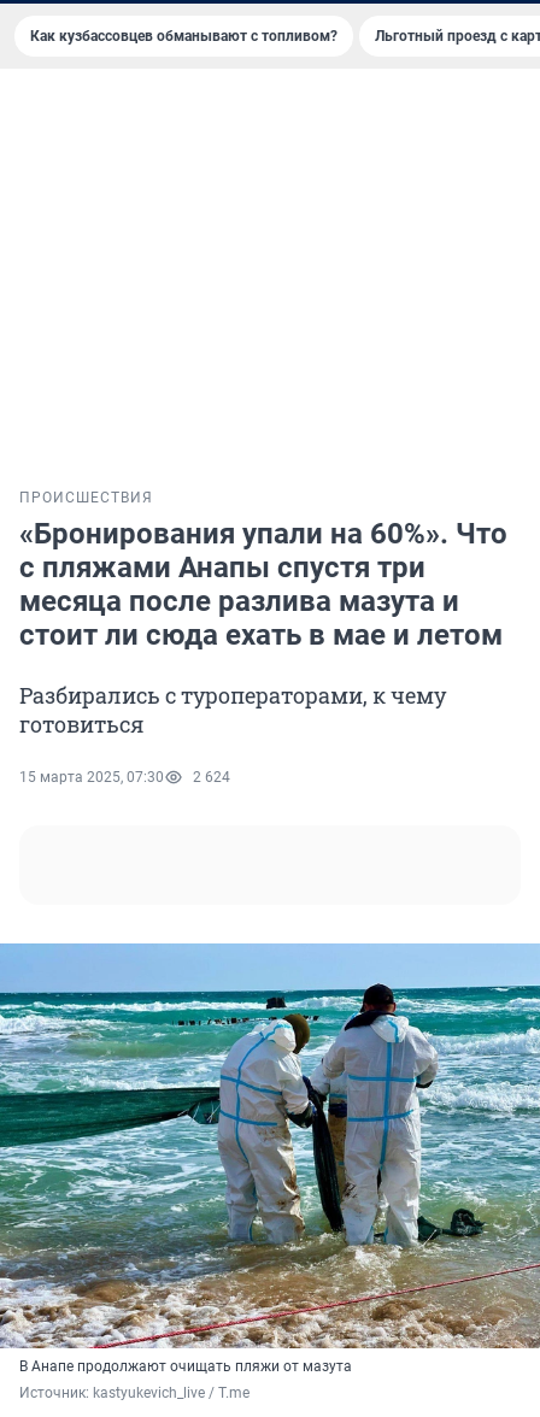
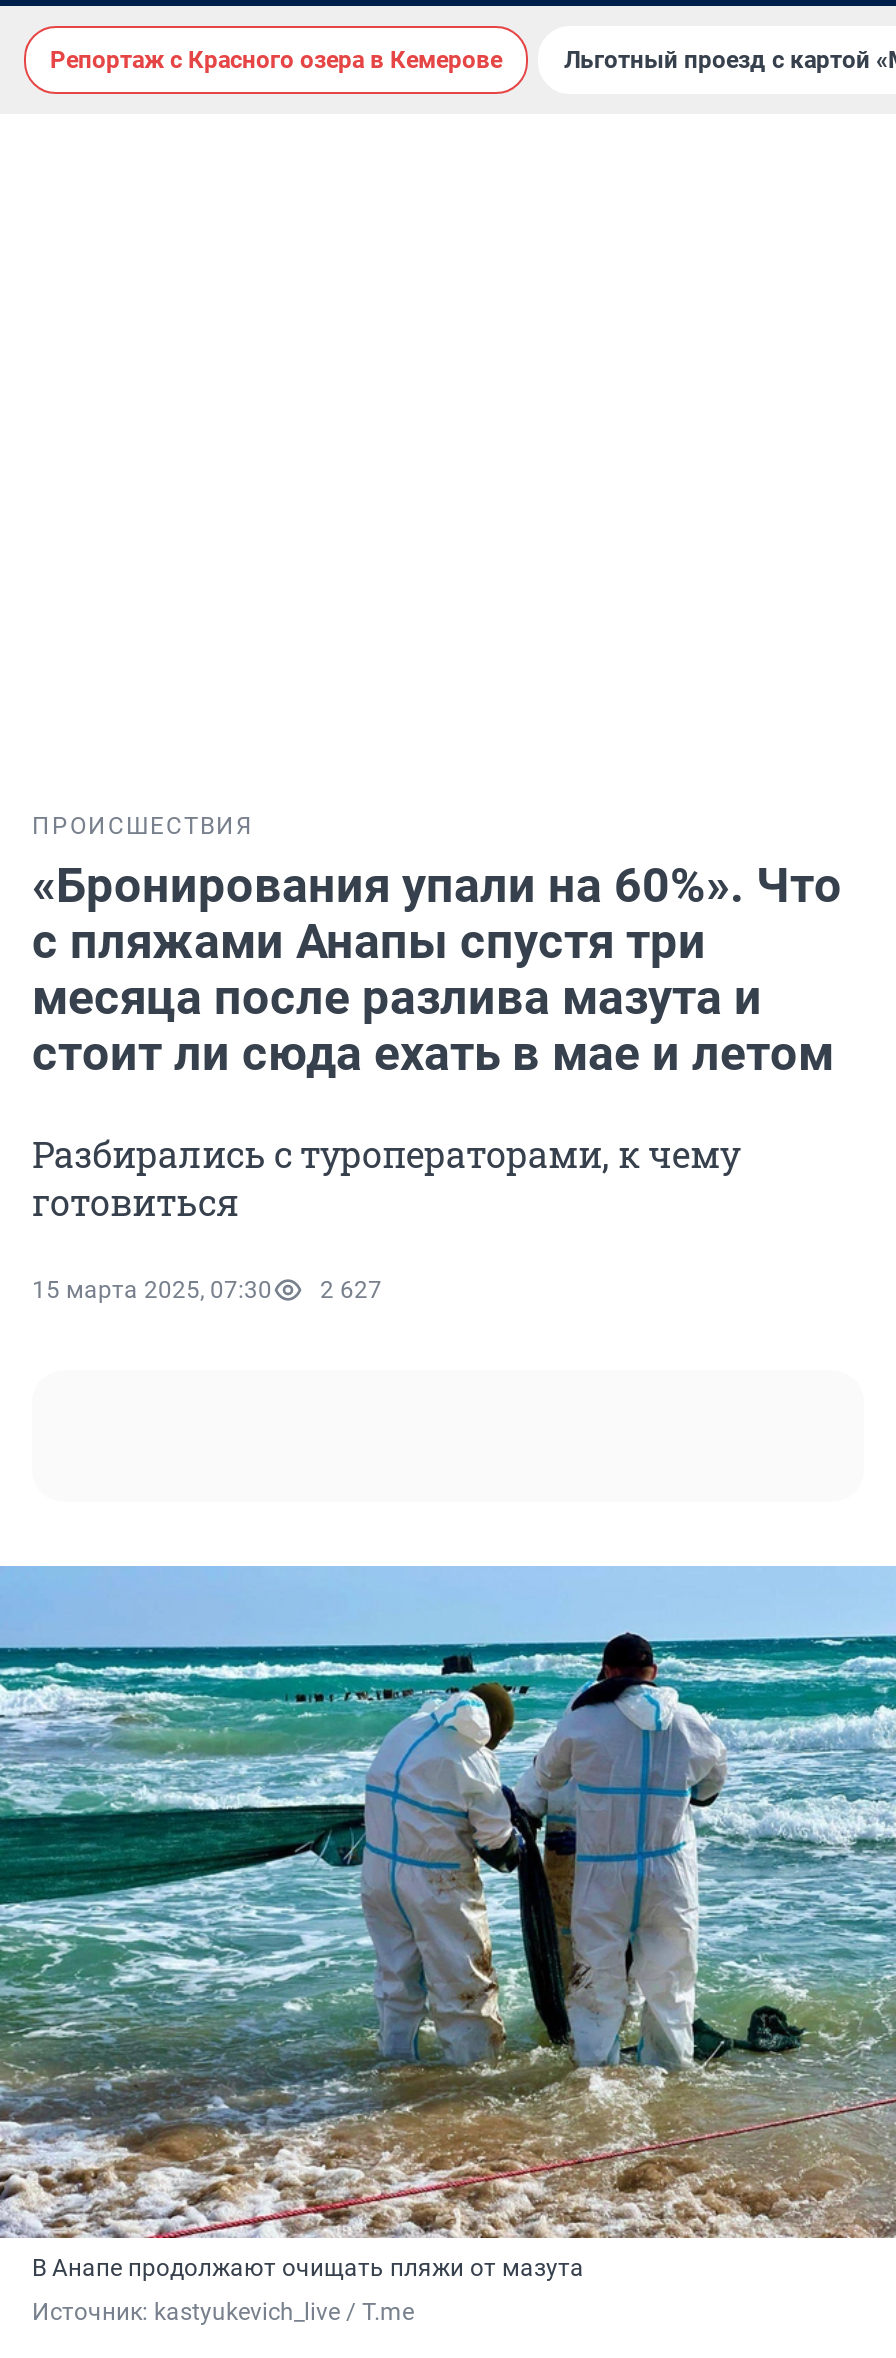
[30,28,337,45] Как кузбассовцев обманывают с топливом? -> [50,46,502,74] Репортаж с Красного озера в Кемерове
[19,769,230,786] 15 марта 2025, 07:30 2 624 -> [32,1276,382,1304] 15 марта 2025, 07:30 2 627

